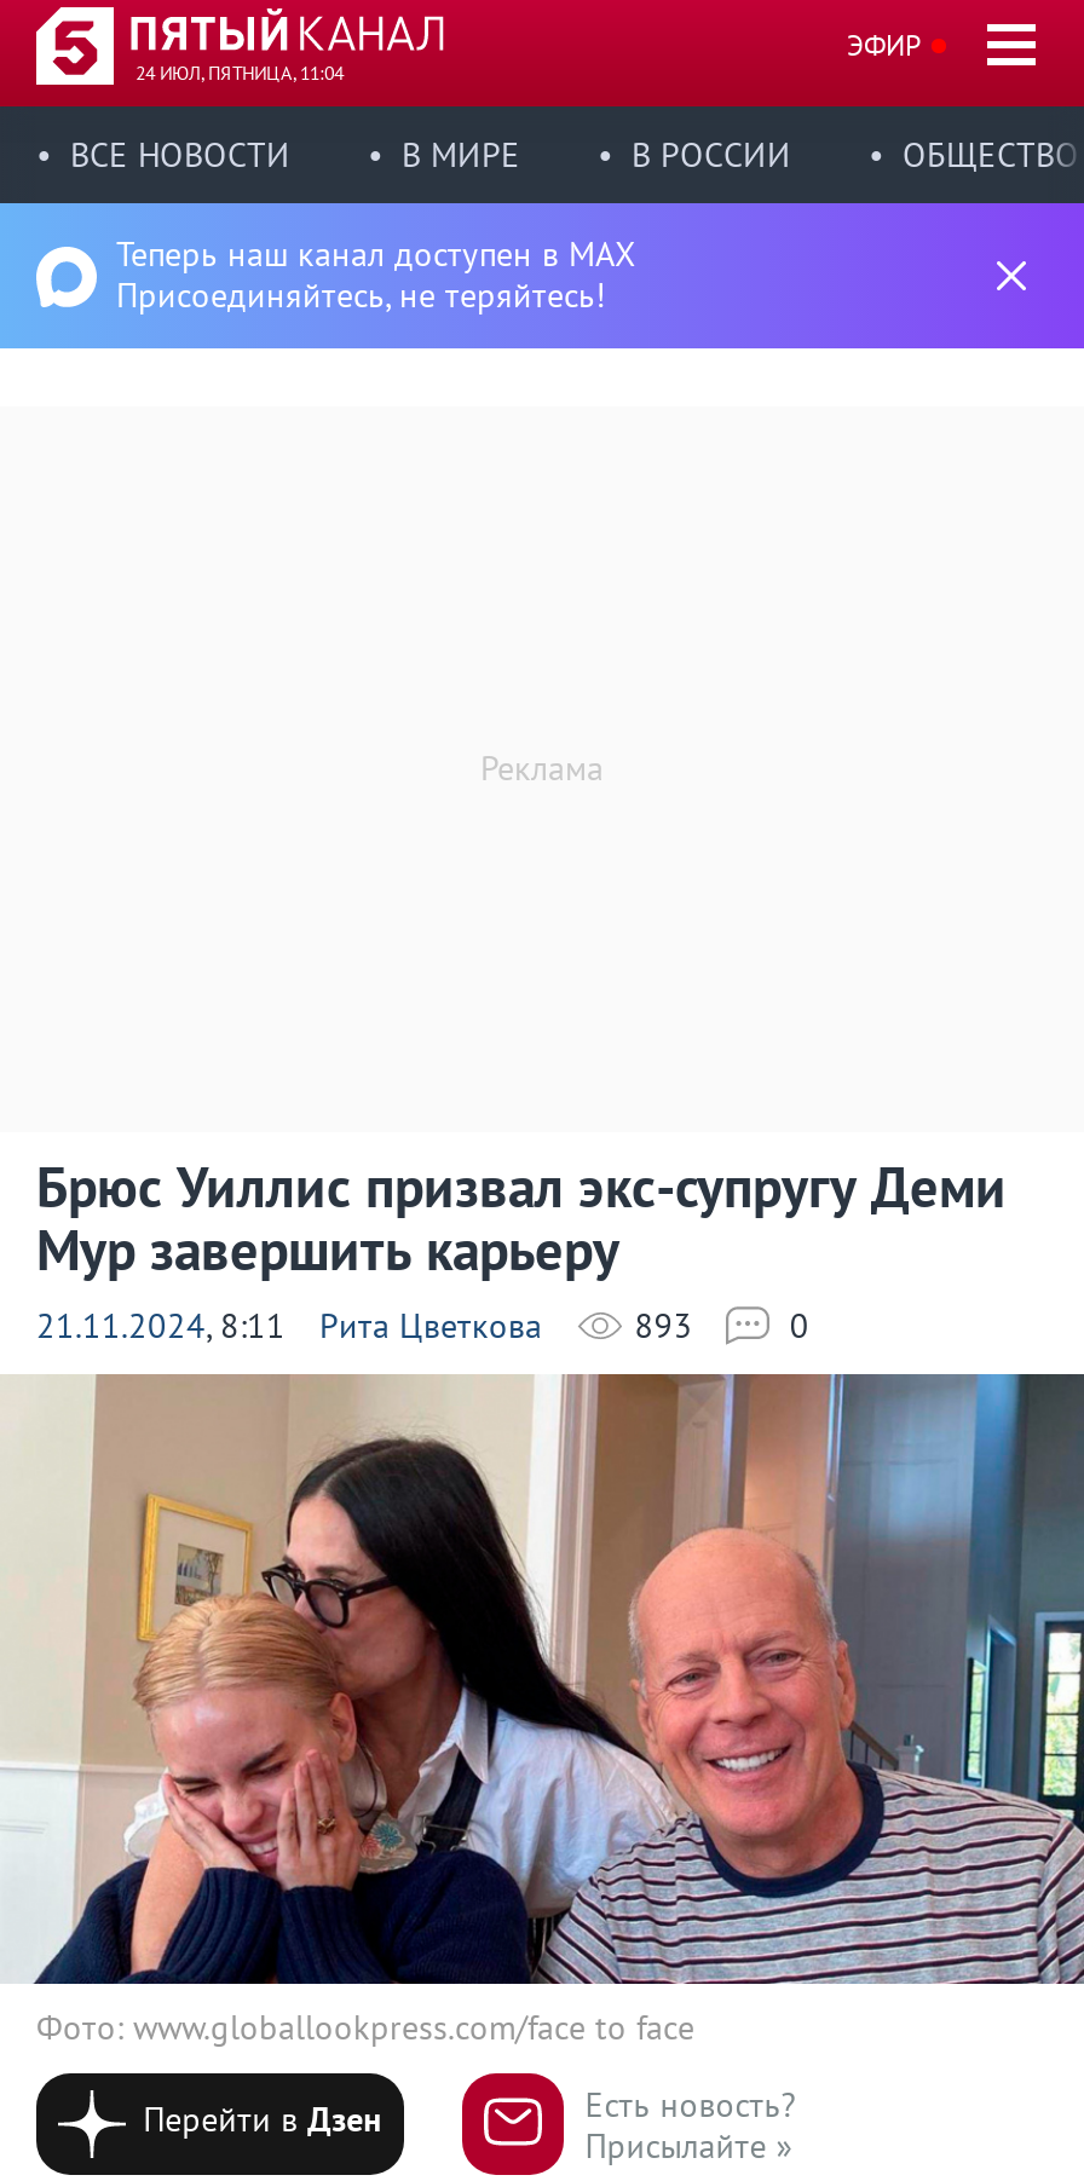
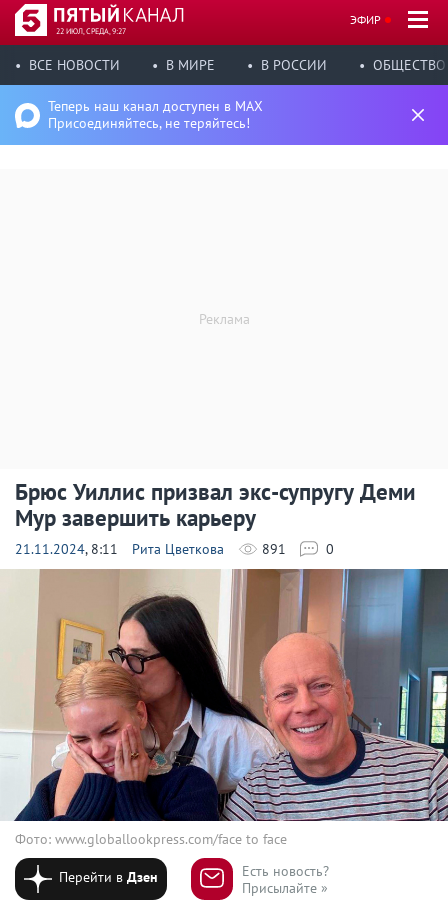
[135,60,344,85] 24 ИЮЛ, ПЯТНИЦА, 11:04 -> [56,26,126,36] 22 ИЮЛ, СРЕДА, 9:27
[634,1304,693,1348] 893 -> [262,540,286,558] 891

